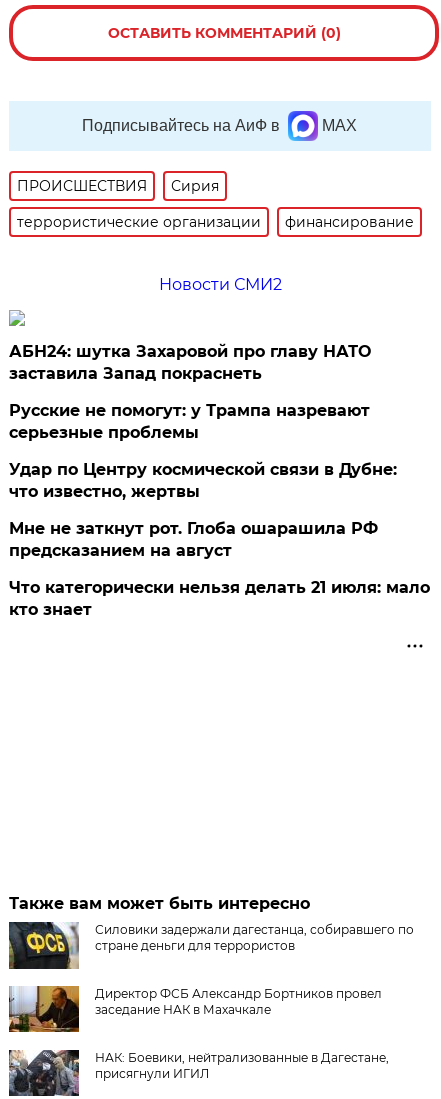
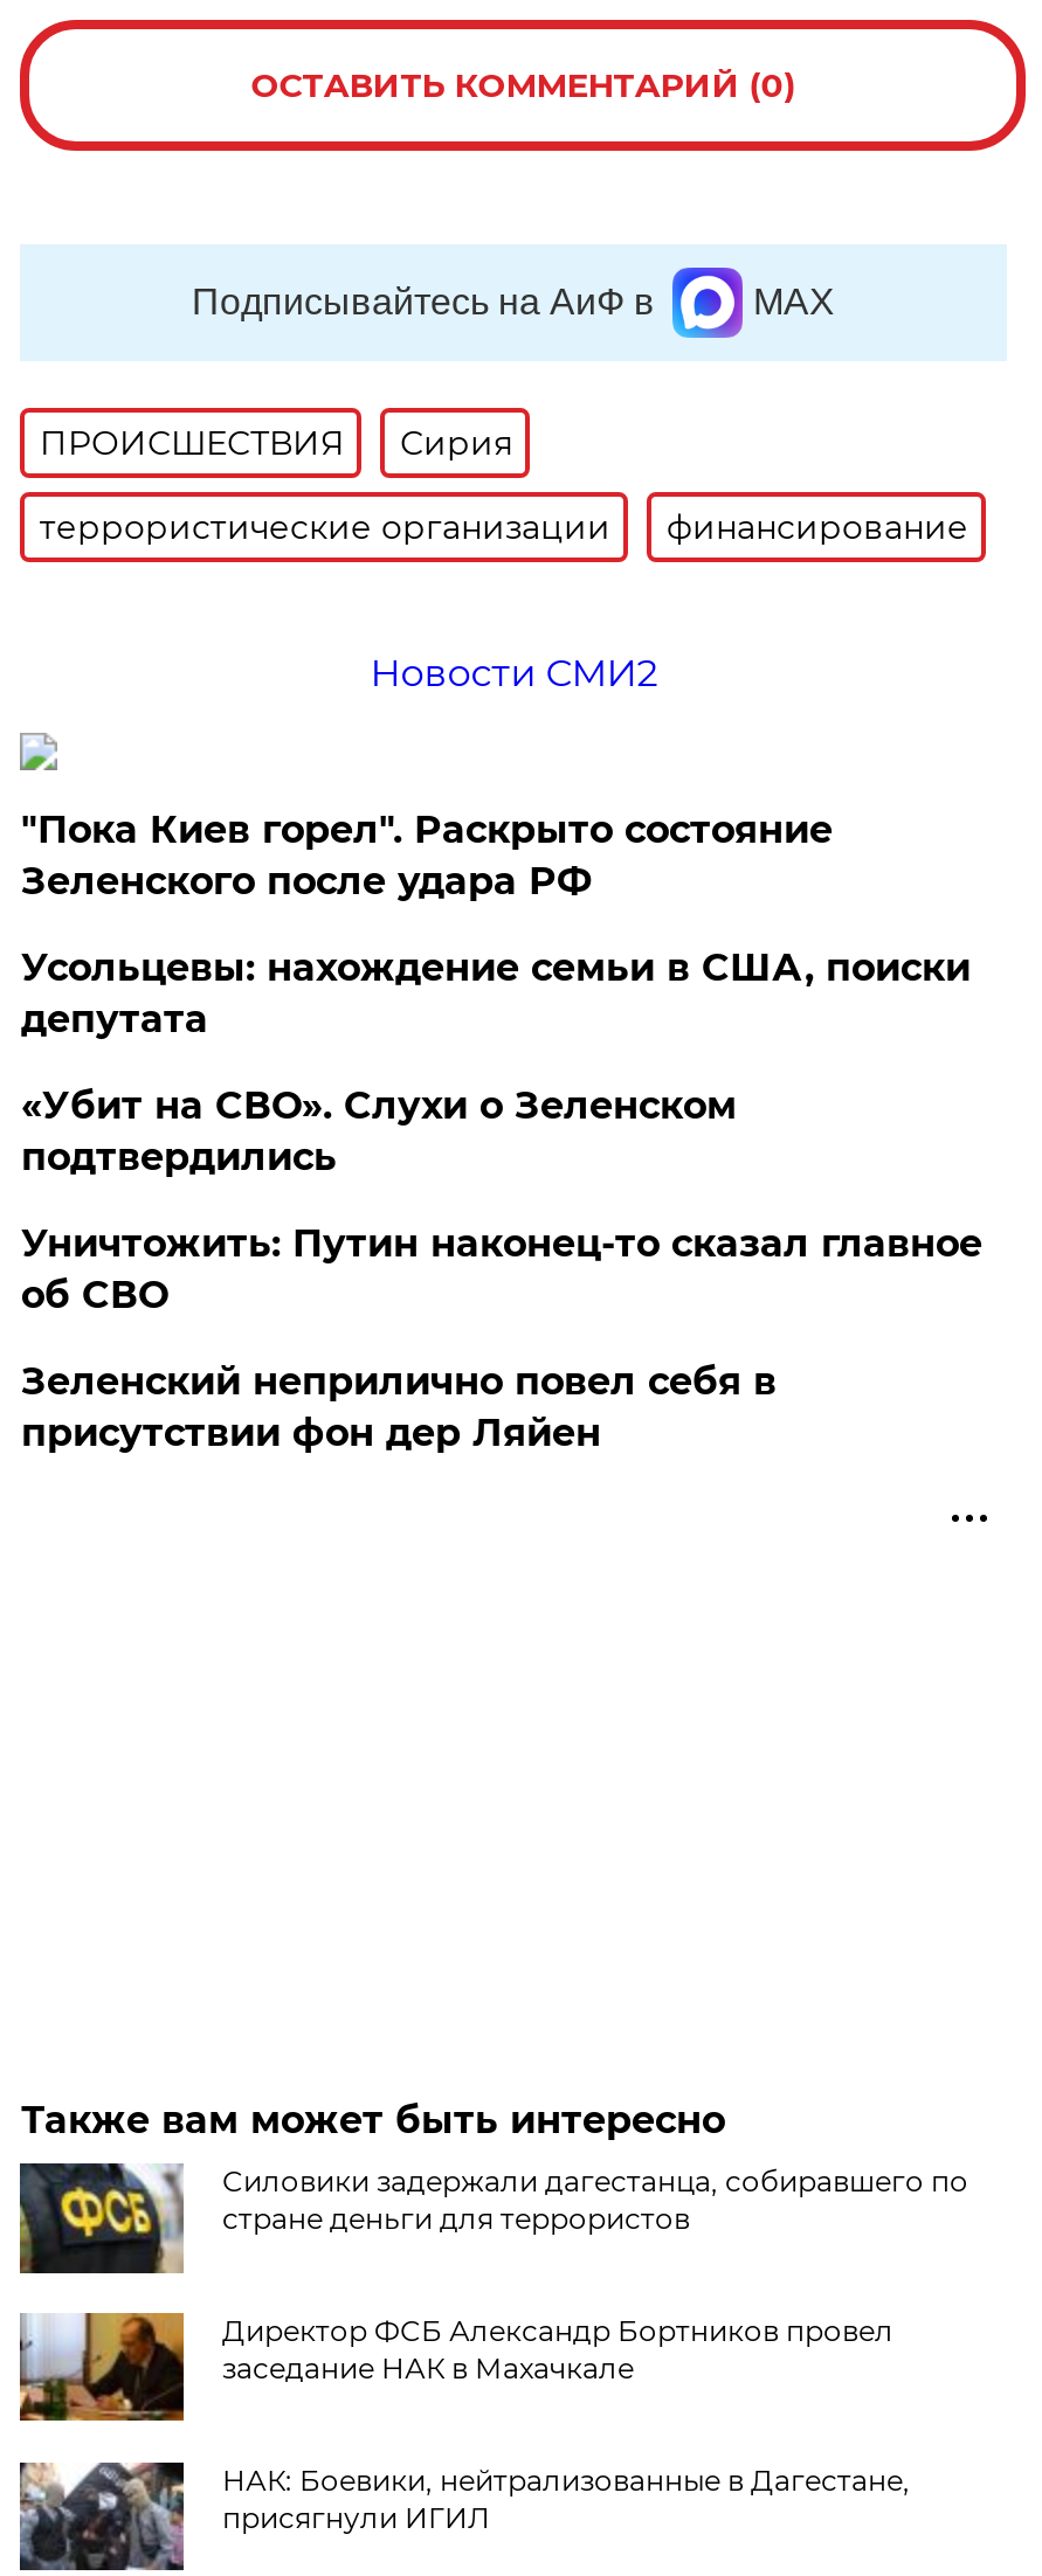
[9,342,371,383] АБН24: шутка Захаровой про главу НАТО | заставила Запад покраснеть -> [21,807,832,903] "Пока Киев горел". Раскрыто состояние | Зеленского после удара РФ
[9,401,370,442] Русские не помогут: у Трампа назревают | серьезные проблемы -> [21,945,970,1041] Усольцевы: нахождение семьи в США, поиски | депутата
[9,460,397,501] Удар по Центру космической связи в Дубне: | что известно, жертвы -> [21,1083,737,1179] «Убит на СВО». Слухи о Зеленском | подтвердились
[9,519,378,560] Мне не заткнут рот. Глоба ошарашила РФ | предсказанием на август -> [21,1221,982,1317] Уничтожить: Путин наконец-то сказал главное | об СВО
[9,578,430,619] Что категорически нельзя делать 21 июля: мало | кто знает -> [21,1359,776,1454] Зеленский неприлично повел cебя в | присутствии фон дер Ляйен

